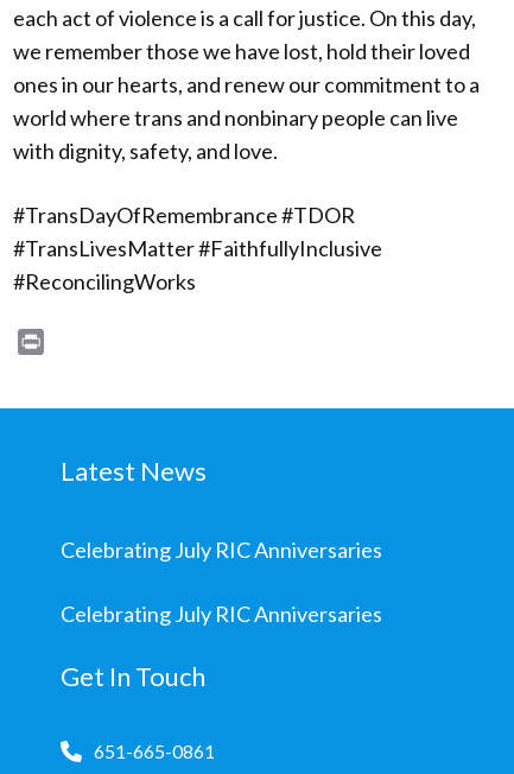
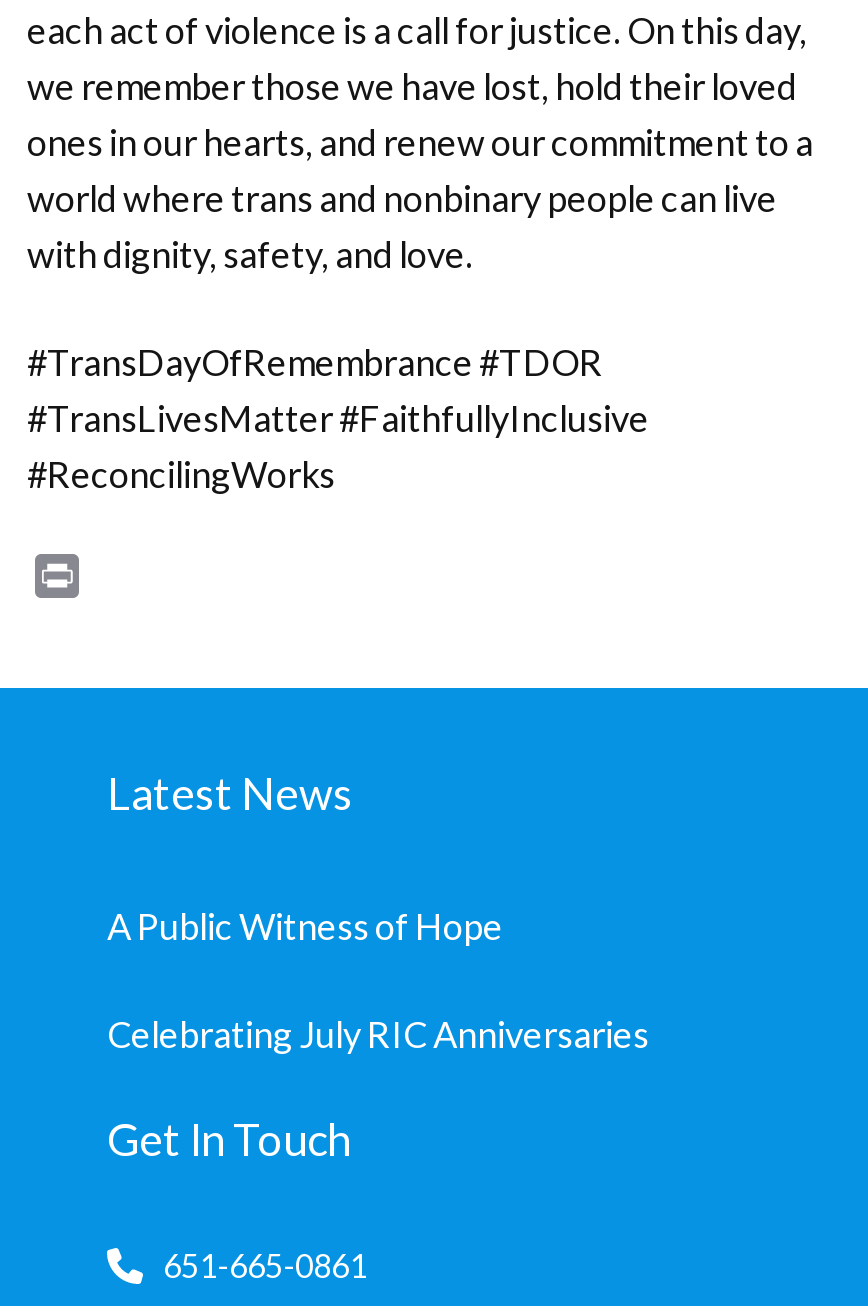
[61,536,382,562] Celebrating July RIC Anniversaries -> [107,903,503,947] A Public Witness of Hope

